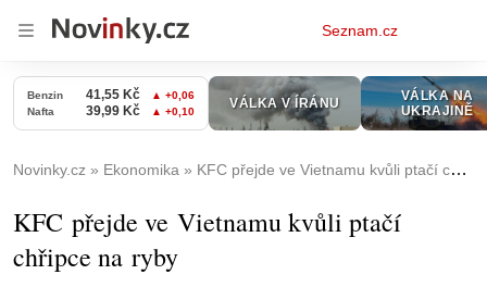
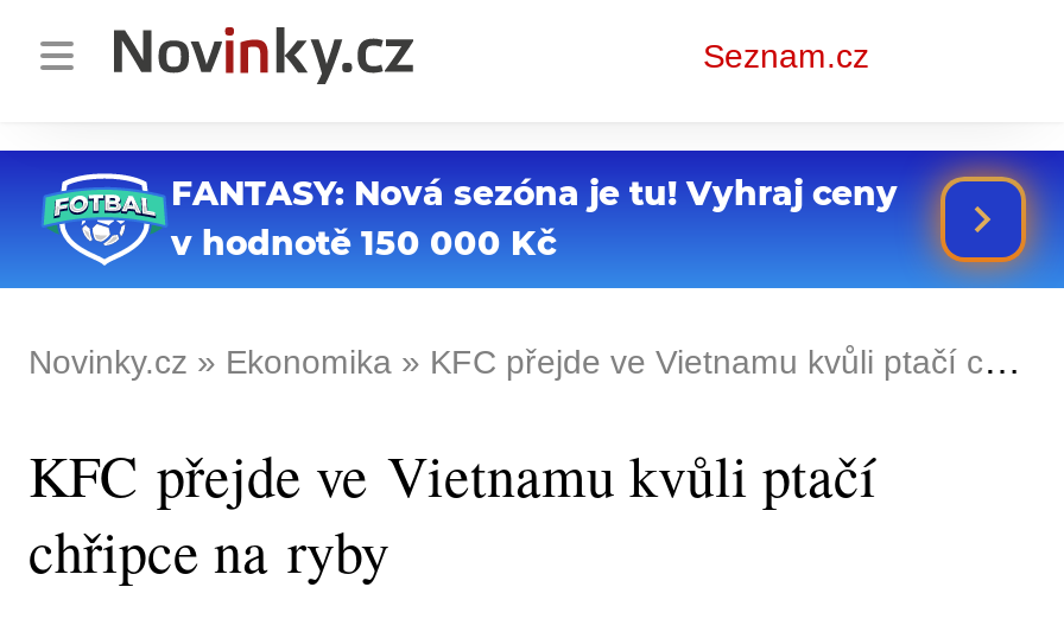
[3,74,484,136] [image] -> [7,148,1057,291] [image]

